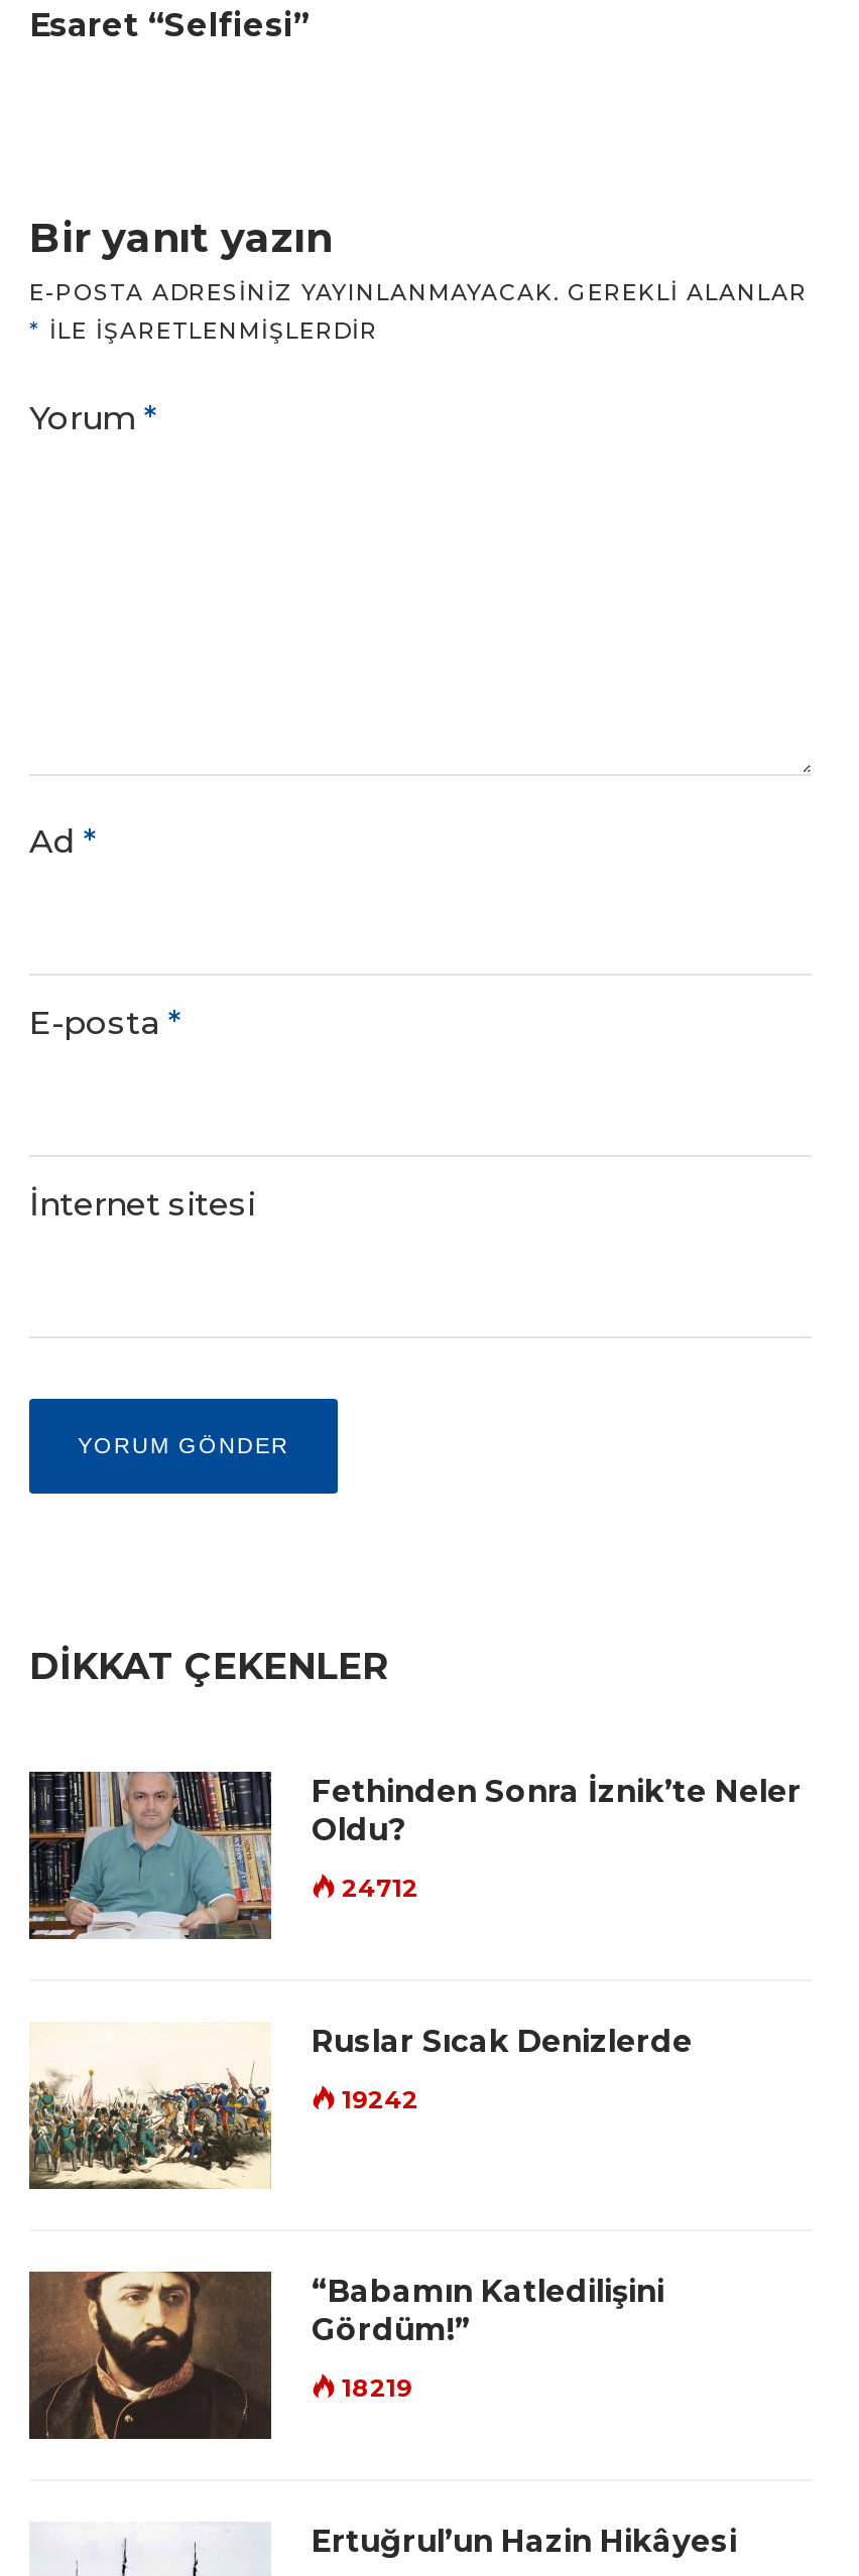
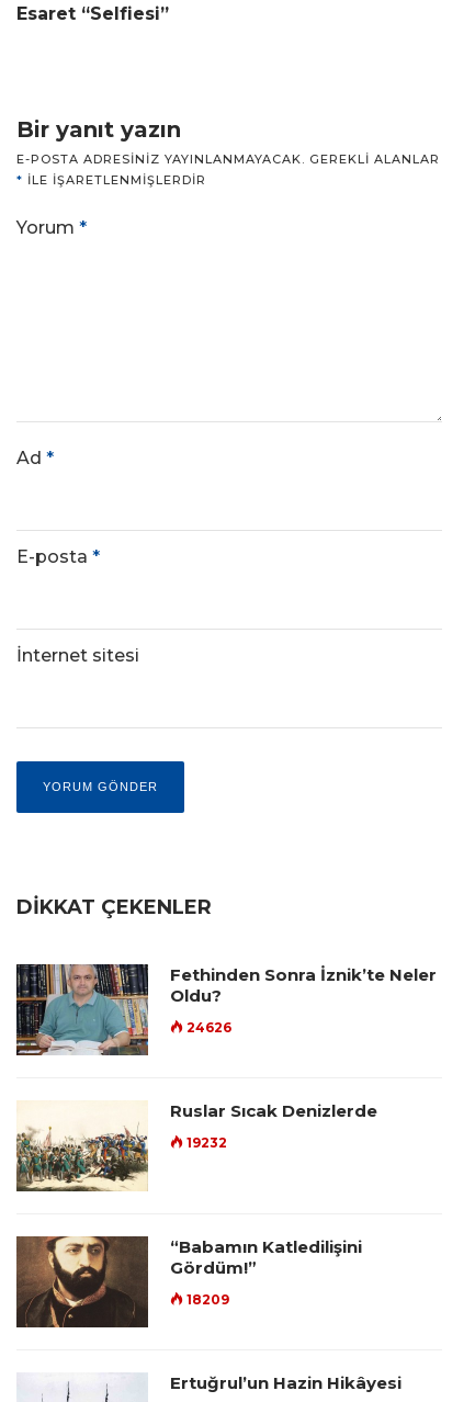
[336,1873,418,1904] 24712 -> [183,1020,231,1036] 24626
[336,2085,418,2115] 19242 -> [183,1135,227,1151] 19232
[336,2373,412,2403] 18219 -> [183,1292,229,1308] 18209

